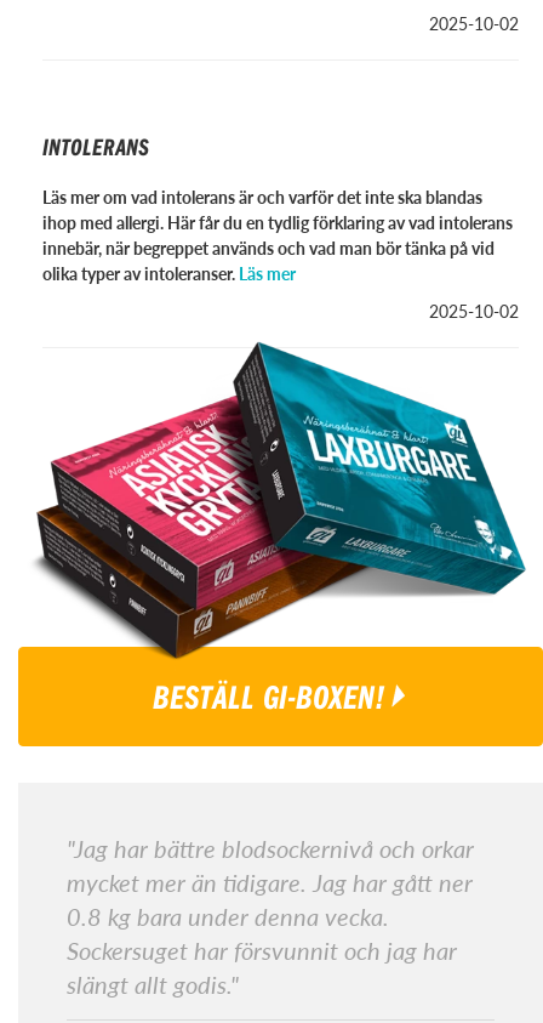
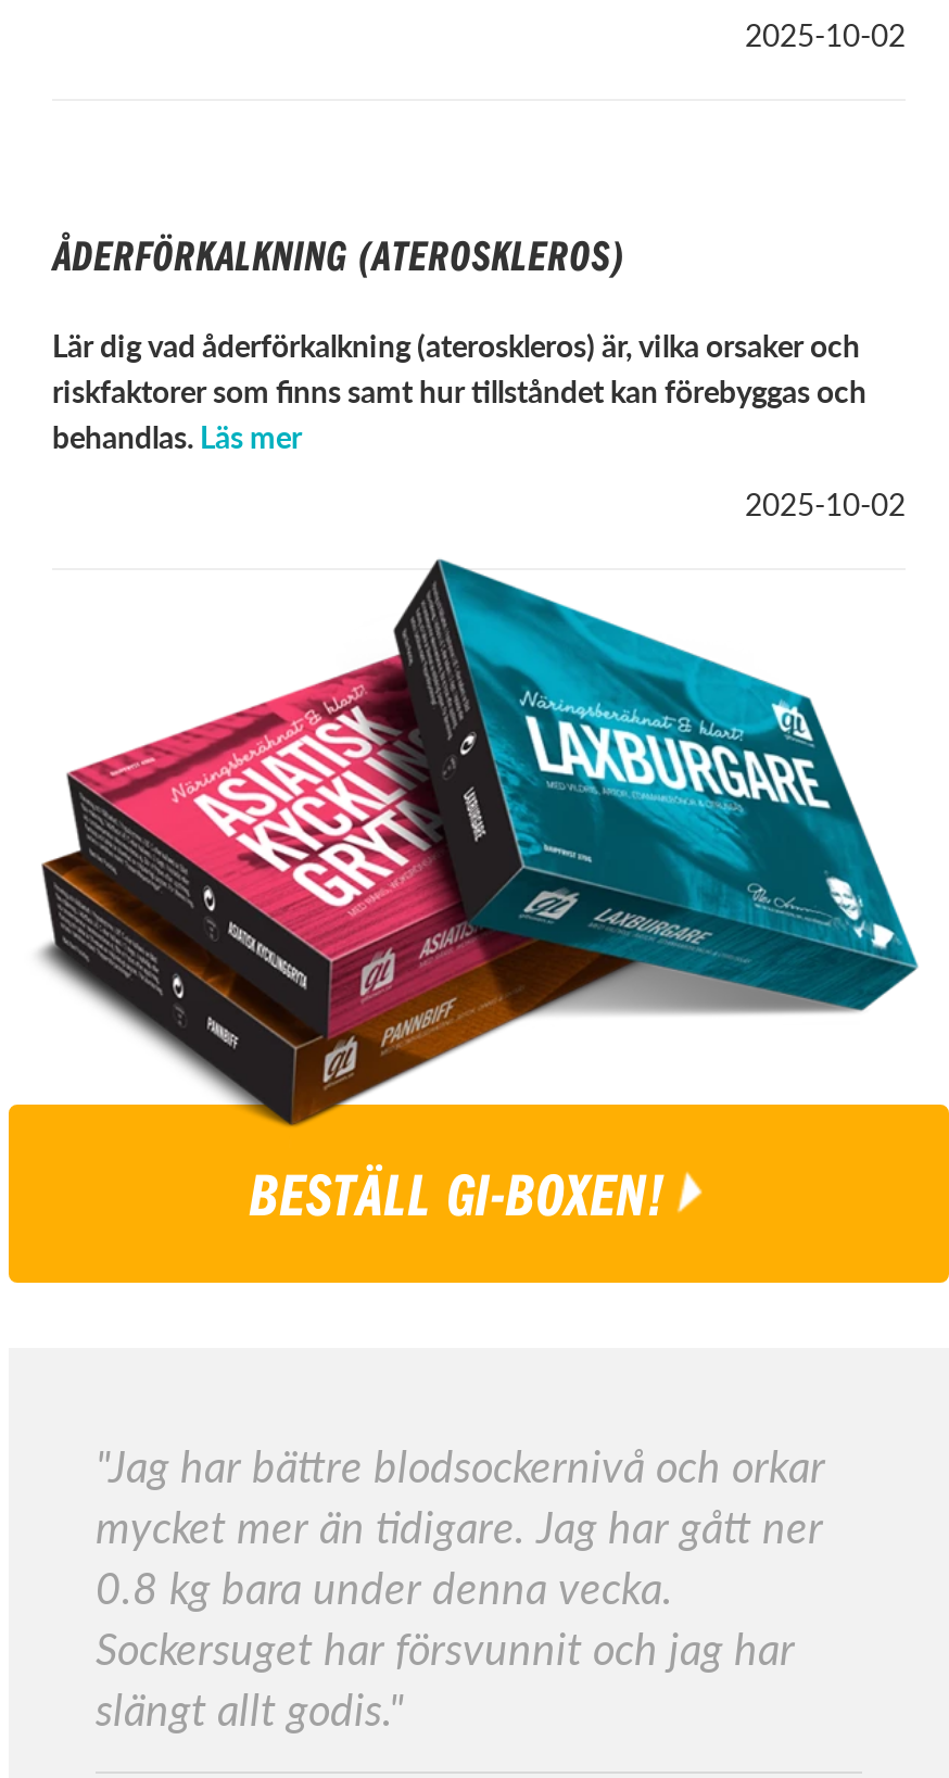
[42,131,149,161] INTOLERANS -> [52,226,623,281] ÅDERFÖRKALKNING (ATEROSKLEROS)
[42,184,513,285] Läs mer om vad intolerans är och varför det inte ska blandas | ihop med allergi. Här får du en tydlig förklaring av vad intolerans | innebär, när begreppet används och vad man bör tänka på vid | olika typer av intoleranser. Läs mer -> [52,322,866,457] Lär dig vad åderförkalkning (ateroskleros) är, vilka orsaker och | riskfaktorer som finns samt hur tillståndet kan förebyggas och | behandlas. Läs mer

